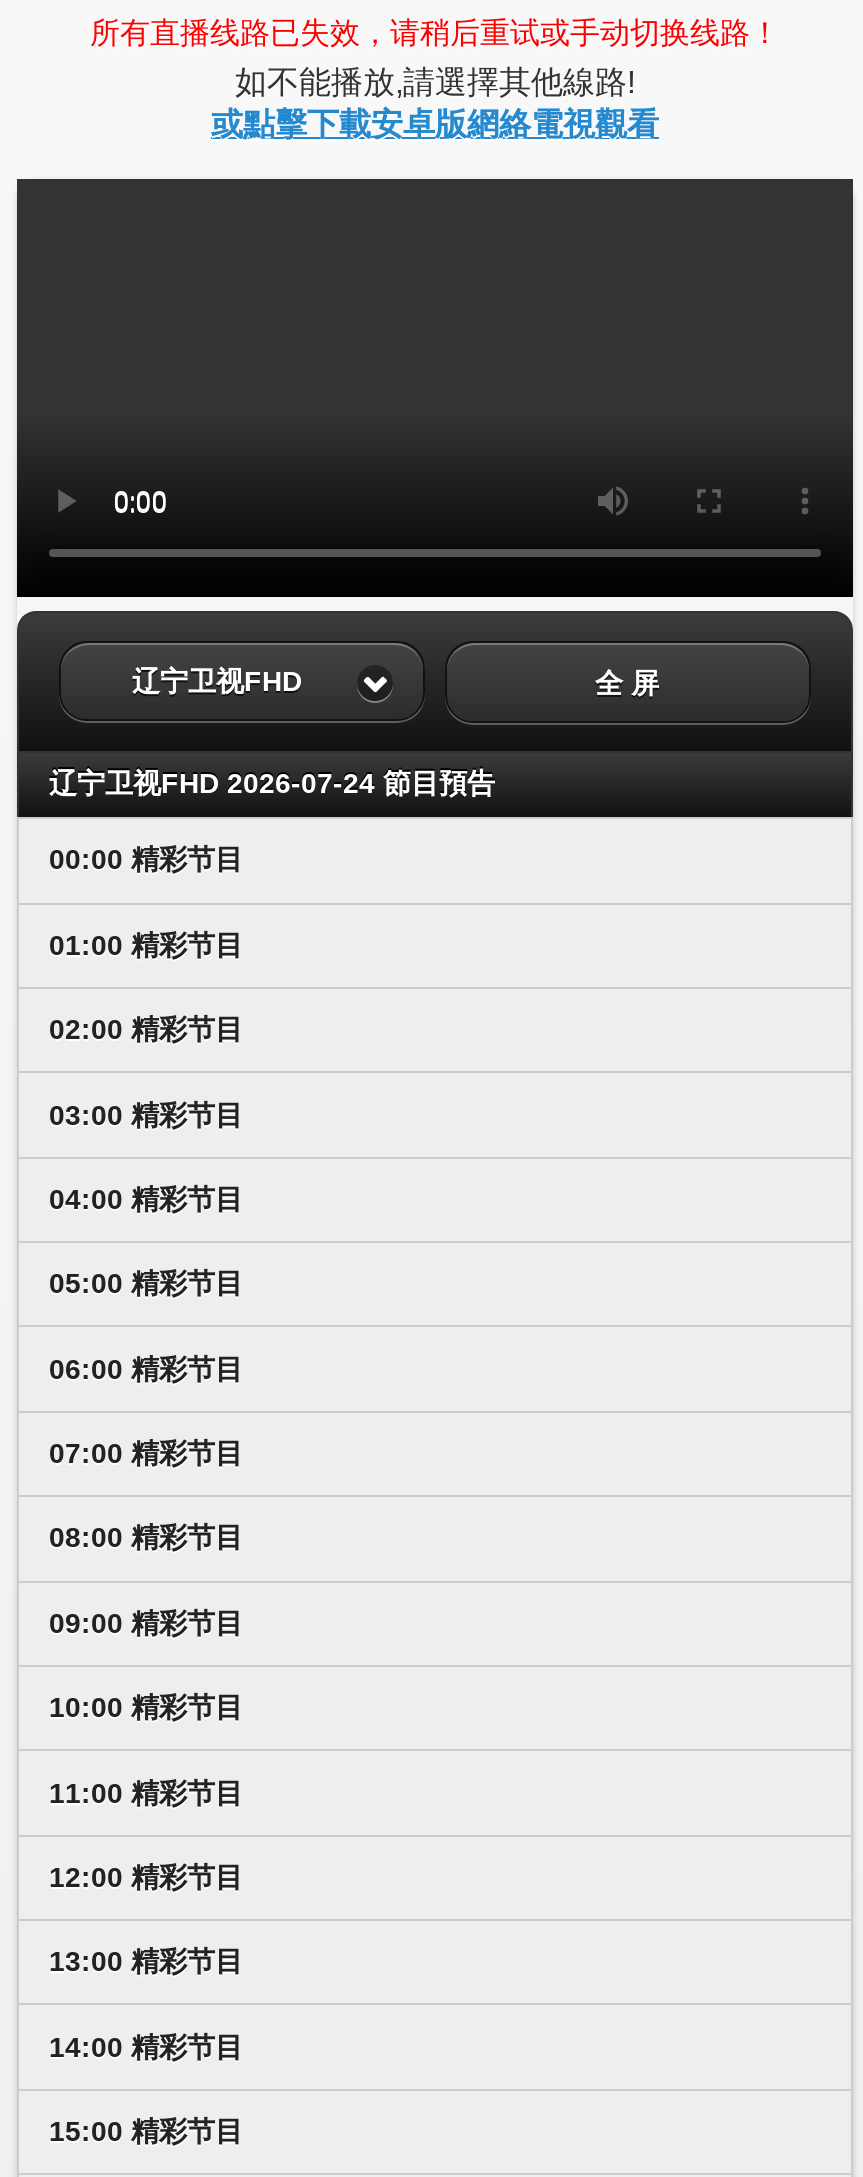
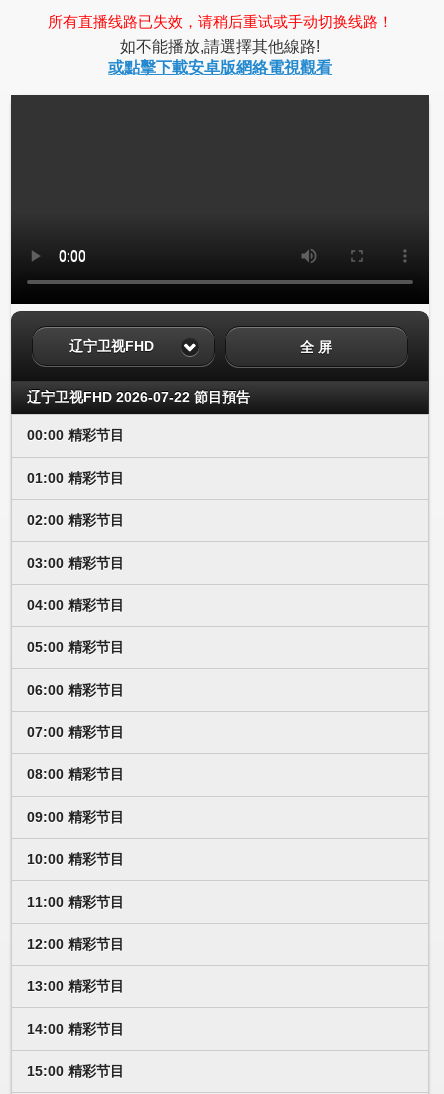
[49,767,495,799] 辽宁卫视FHD 2026-07-24 節目預告 -> [27,389,250,405] 辽宁卫视FHD 2026-07-22 節目預告

